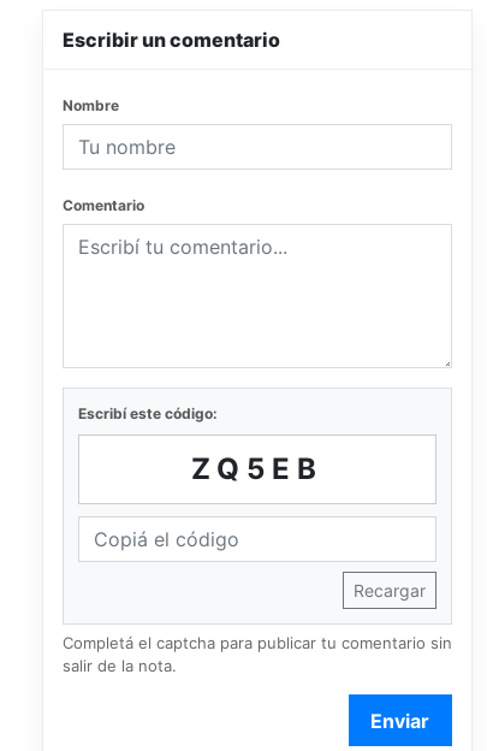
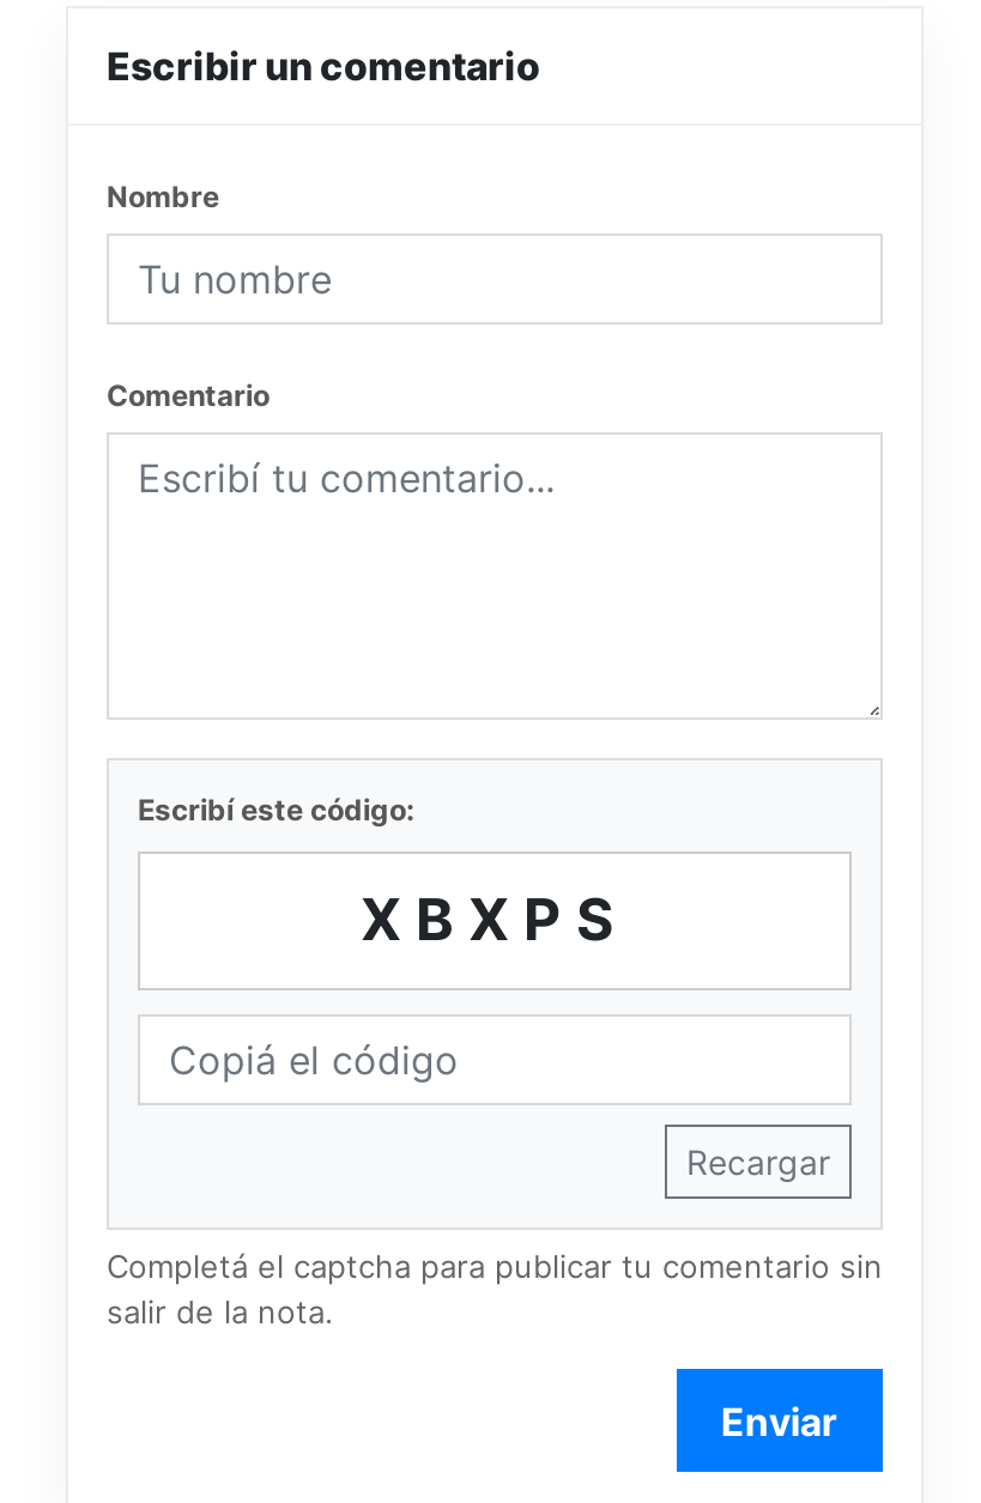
[191,451,323,486] ZQ5EB -> [361,884,629,954] XBXPS

